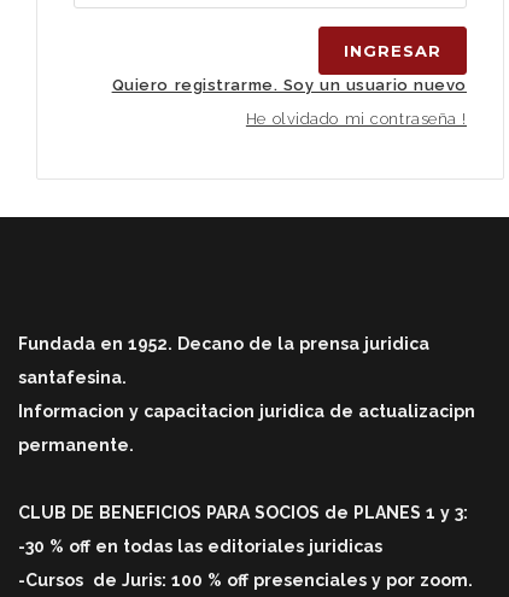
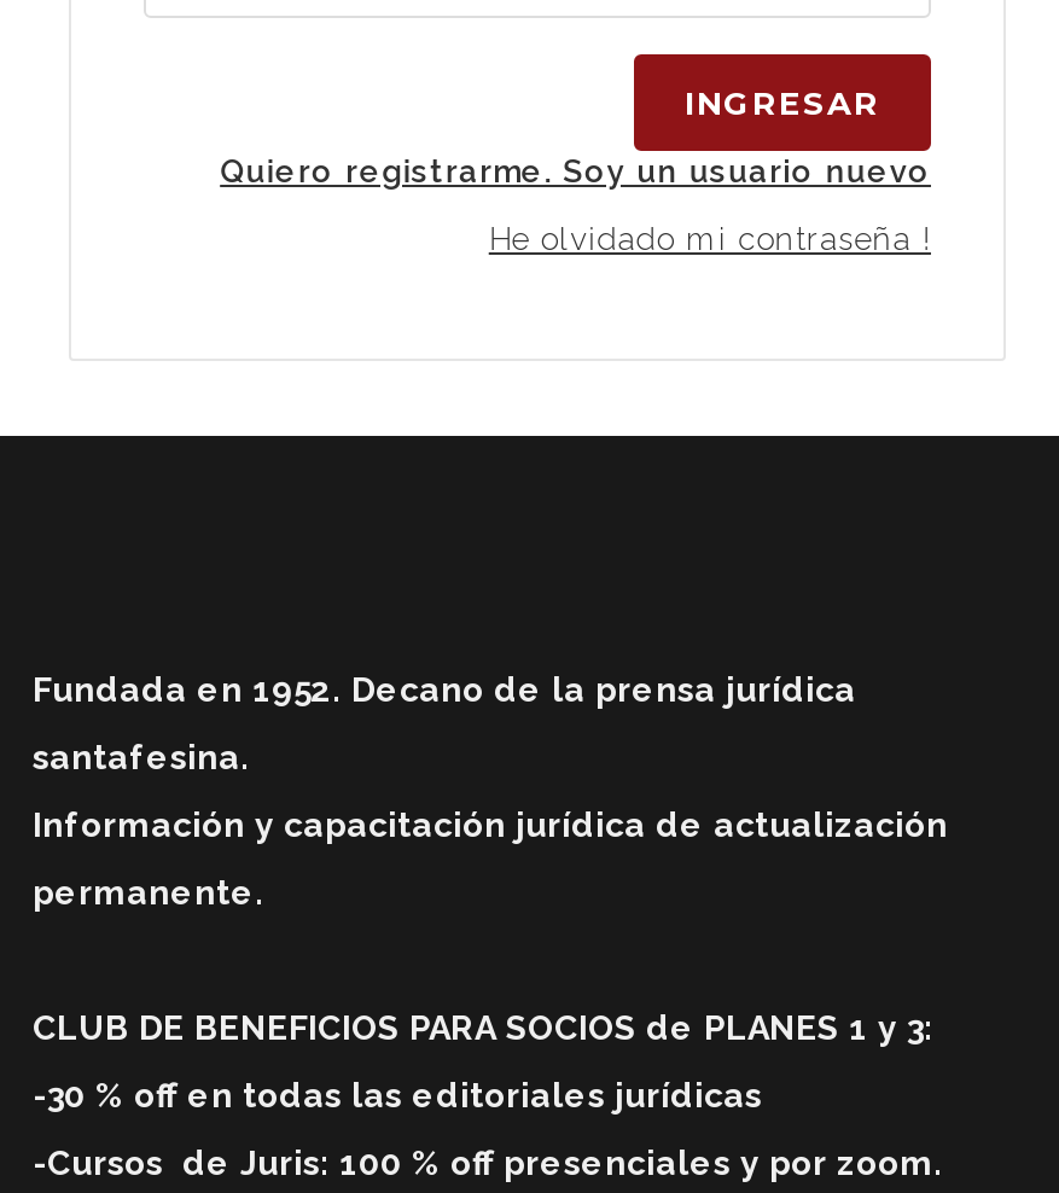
[18,334,429,353] Fundada en 1952. Decano de la prensa juridica -> [33,670,856,709] Fundada en 1952. Decano de la prensa jurídica
[18,402,475,421] Informacion y capacitacion juridica de actualizacipn -> [33,805,948,844] Información y capacitación jurídica de actualización
[18,537,382,556] -30 % off en todas las editoriales juridicas -> [33,1076,762,1115] -30 % off en todas las editoriales jurídicas

